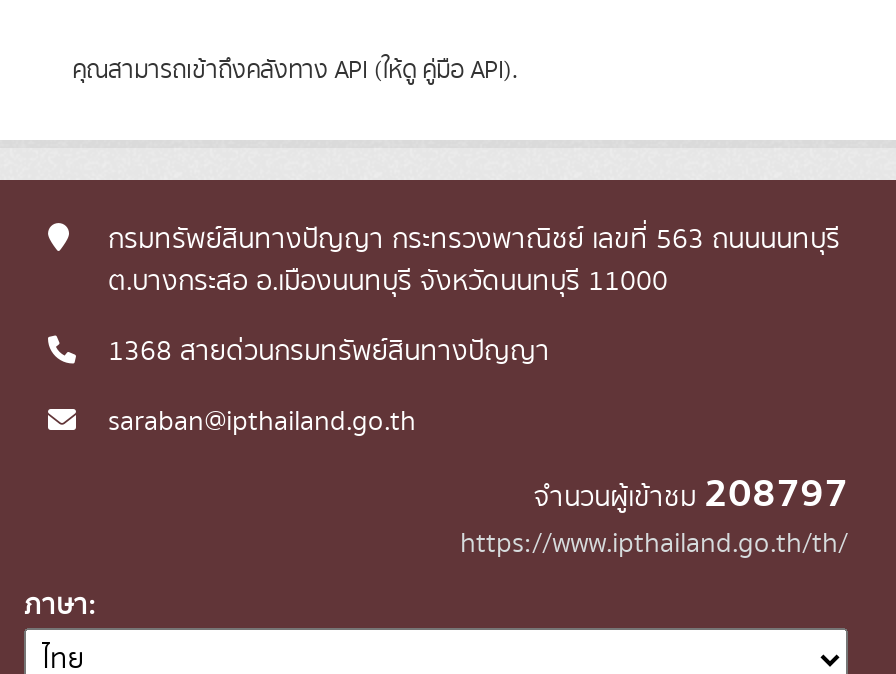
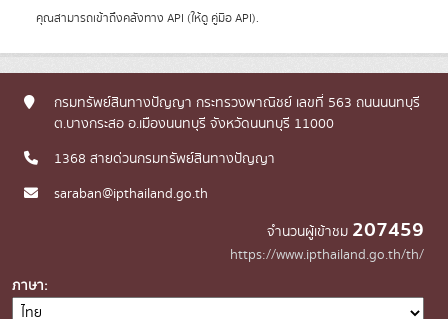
[534,462,848,526] จำนวนผู้เข้าชม208797 -> [267,214,424,246] จำนวนผู้เข้าชม207459

